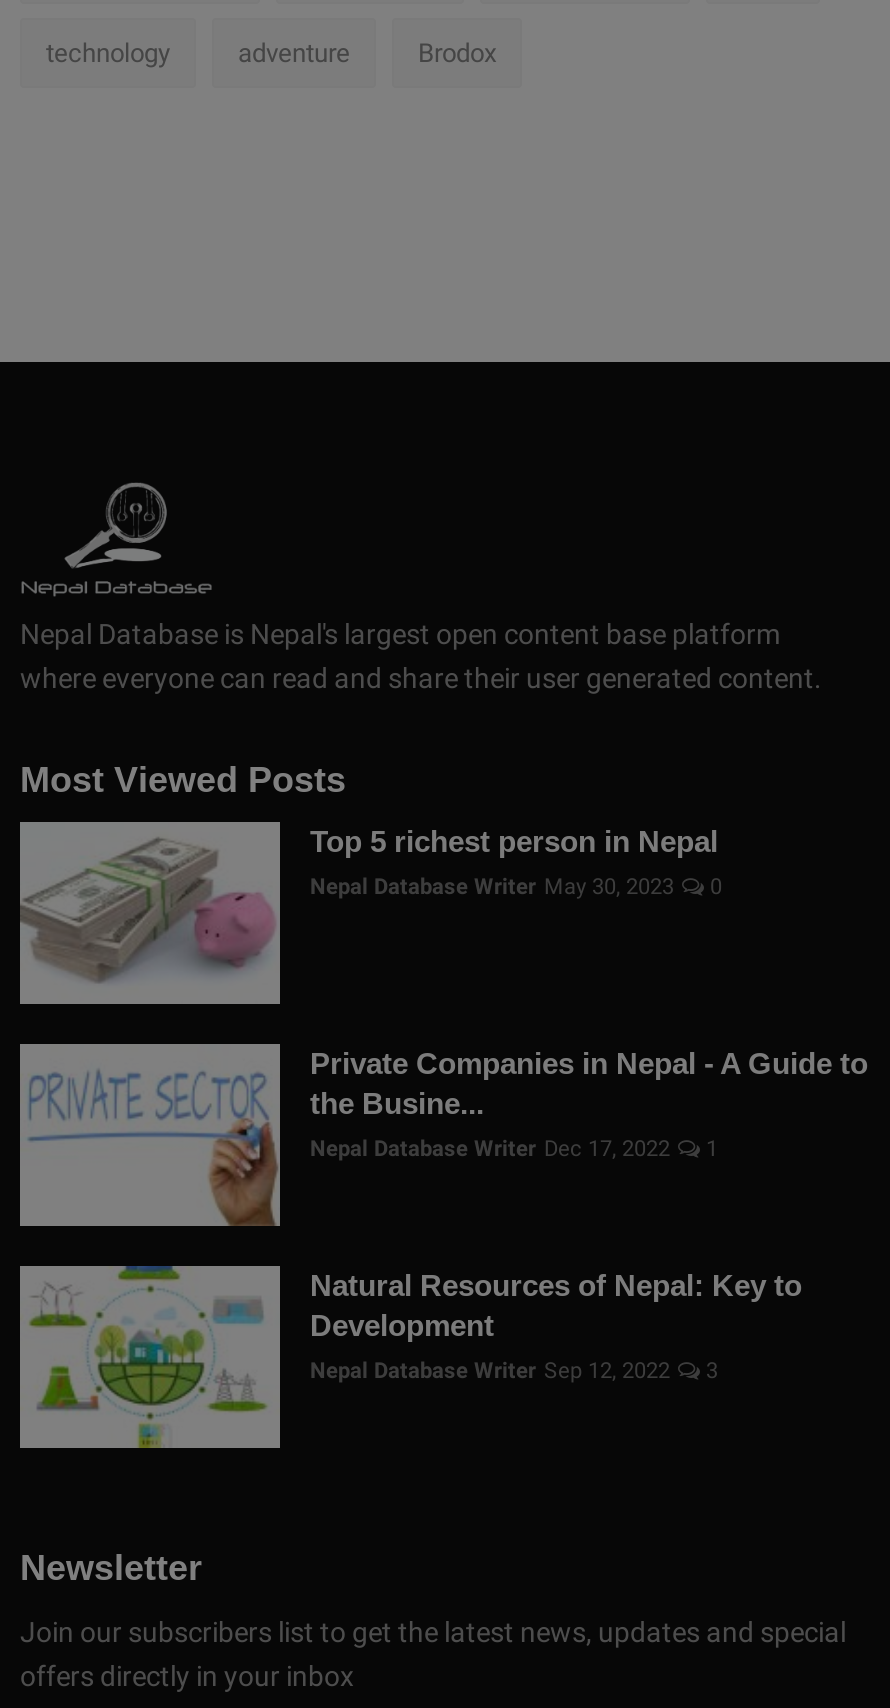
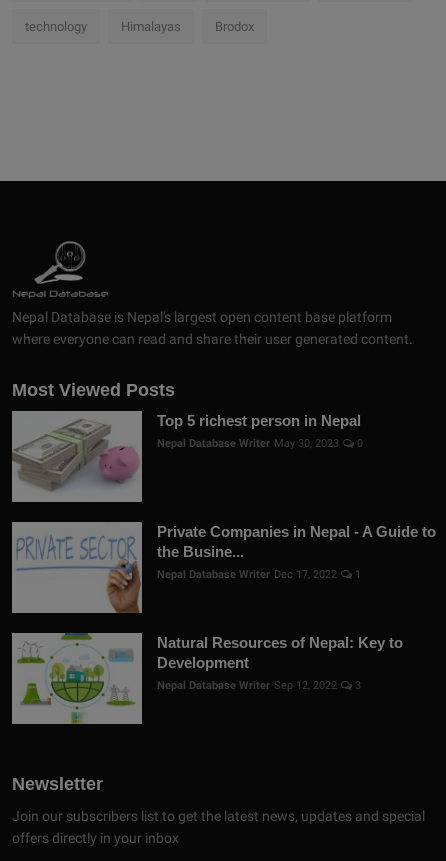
[238,39,350,69] adventure -> [121,19,181,34] Himalayas

